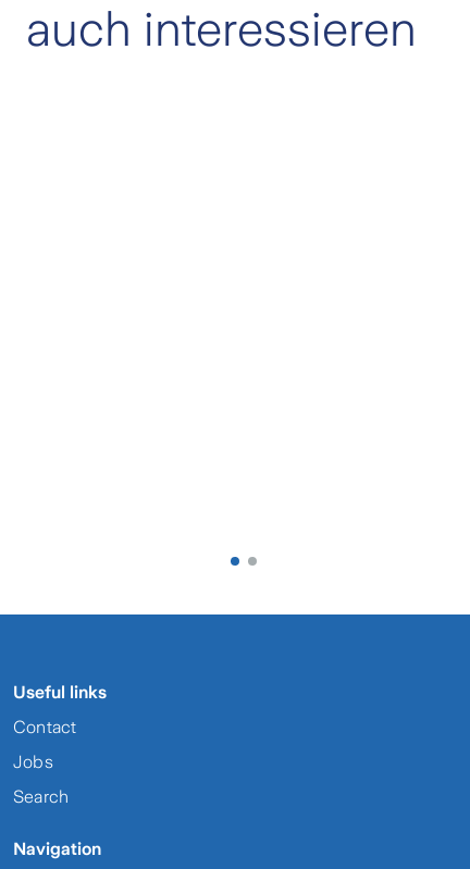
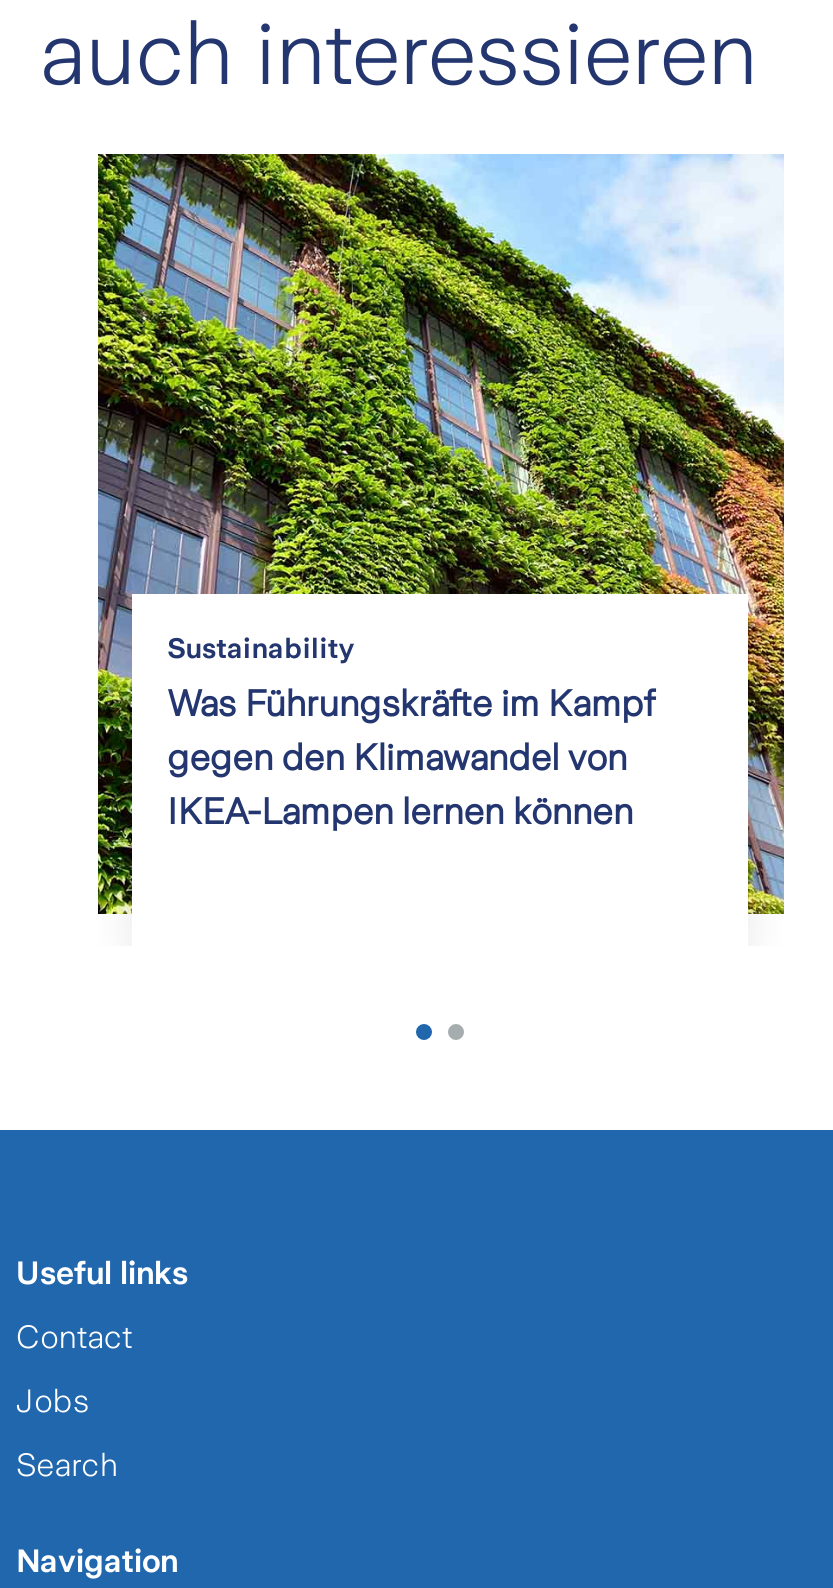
none -> [96,152,786,916] [image] | Sustainability | Was Führungskräfte im Kampf | gegen den Klimawandel von | IKEA-Lampen lernen können

